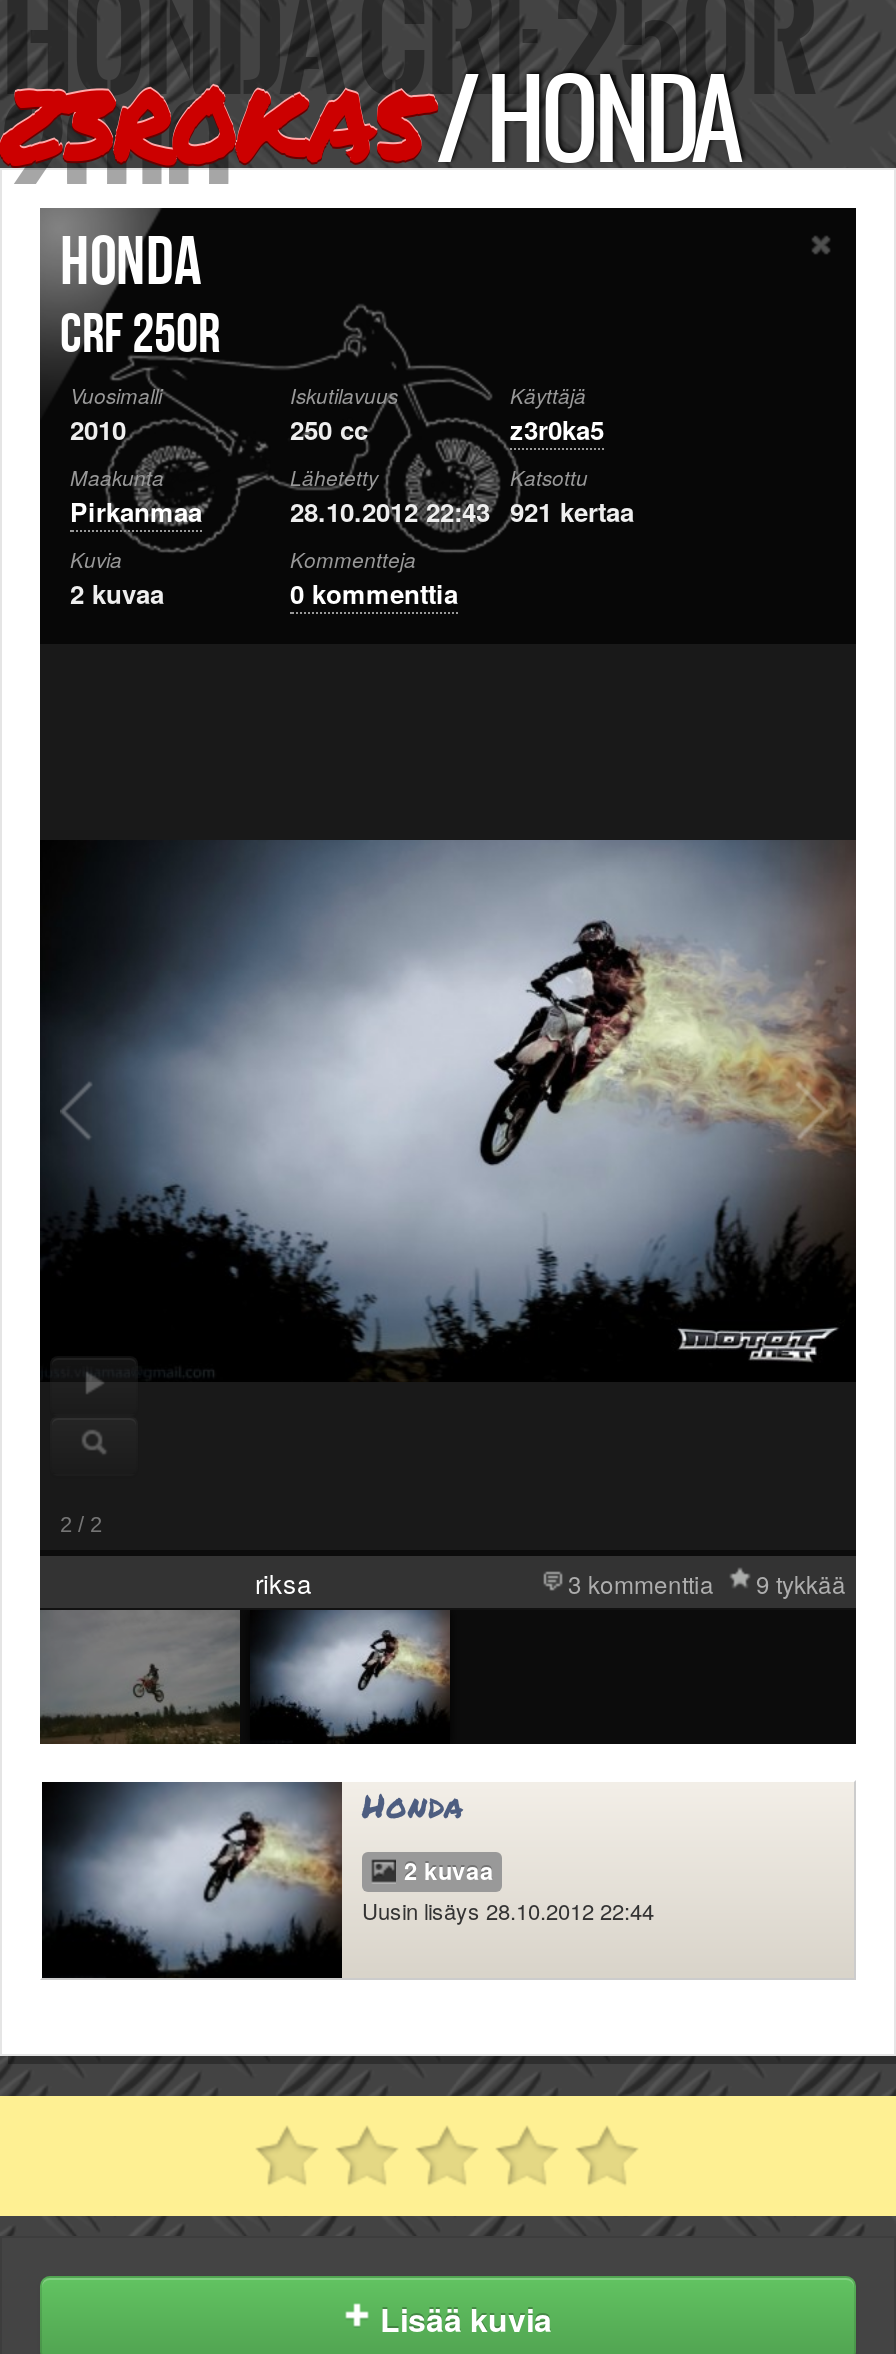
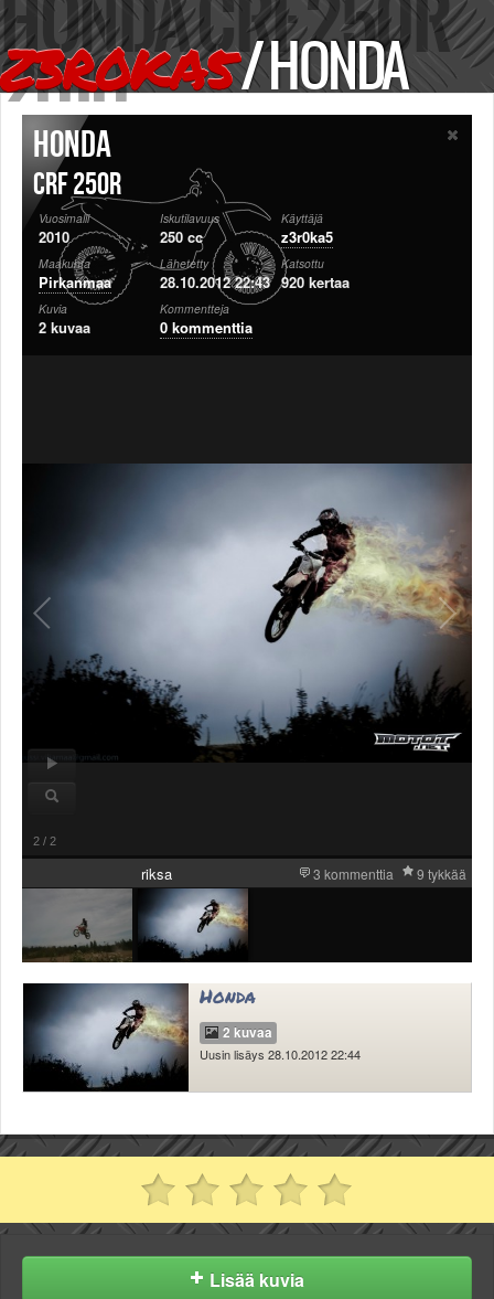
[290,492,634,530] 28.10.2012 22:43 921 kertaa -> [160,271,350,292] 28.10.2012 22:43 920 kertaa

